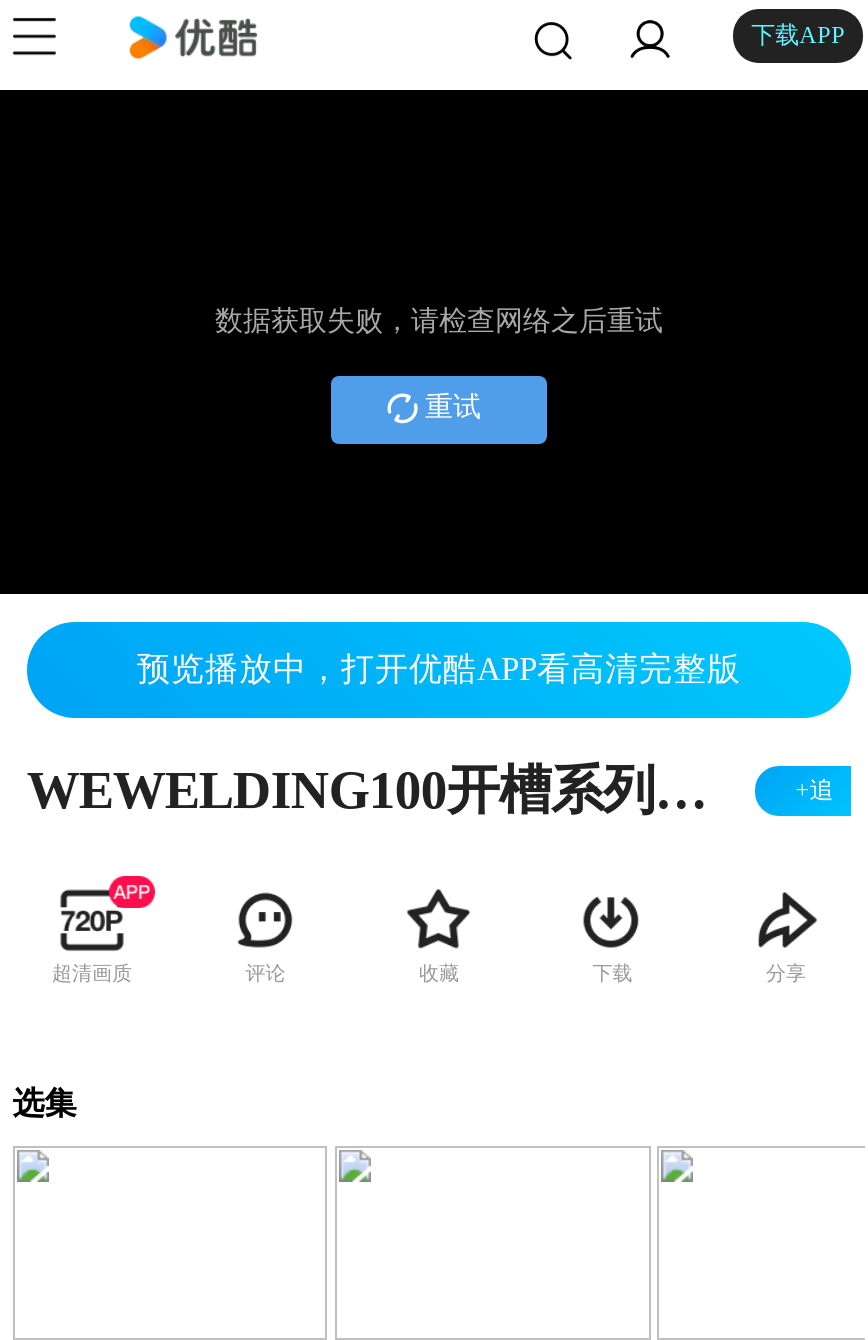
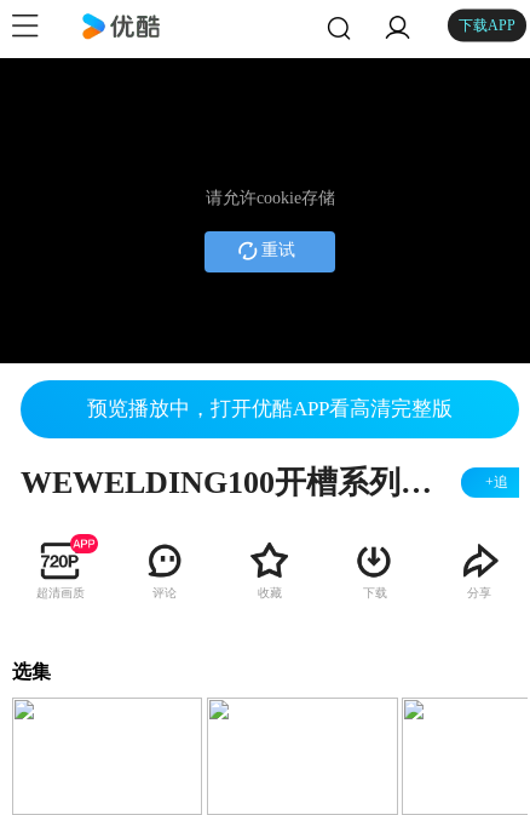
[215,306,663,336] 数据获取失败，请检查网络之后重试 -> [205,189,335,207] 请允许cookie存储

